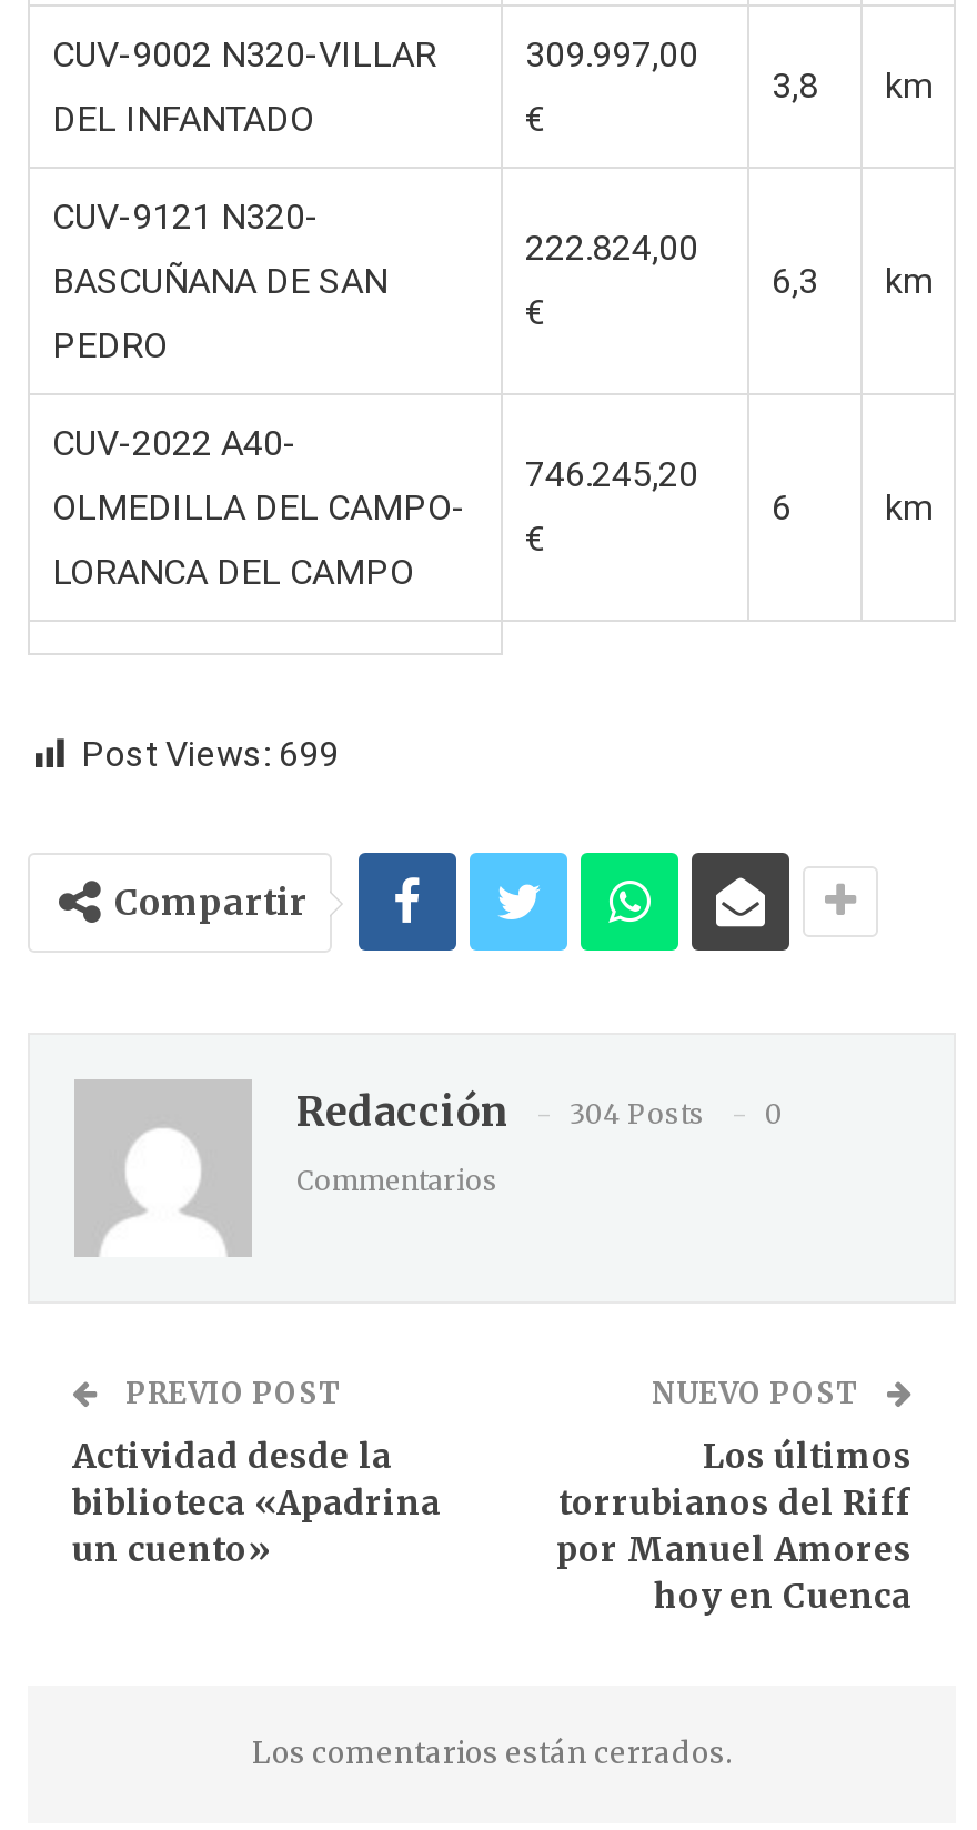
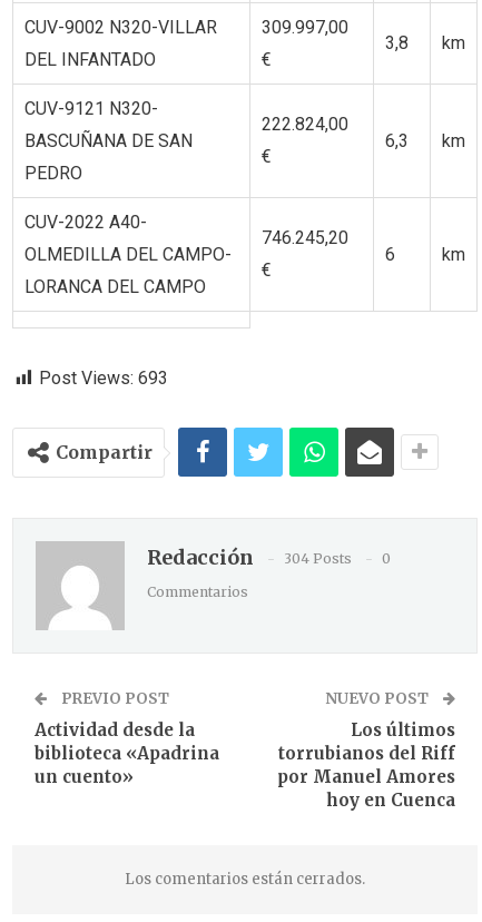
[81,733,339,775] Post Views: 699 -> [39,367,168,389] Post Views: 693

